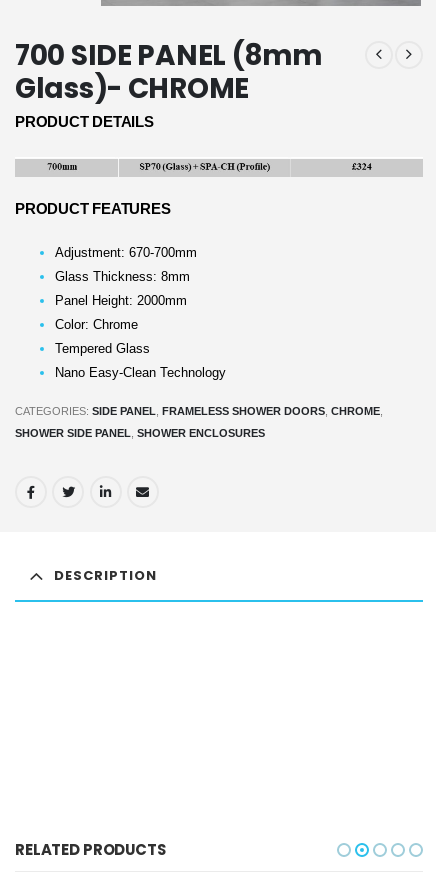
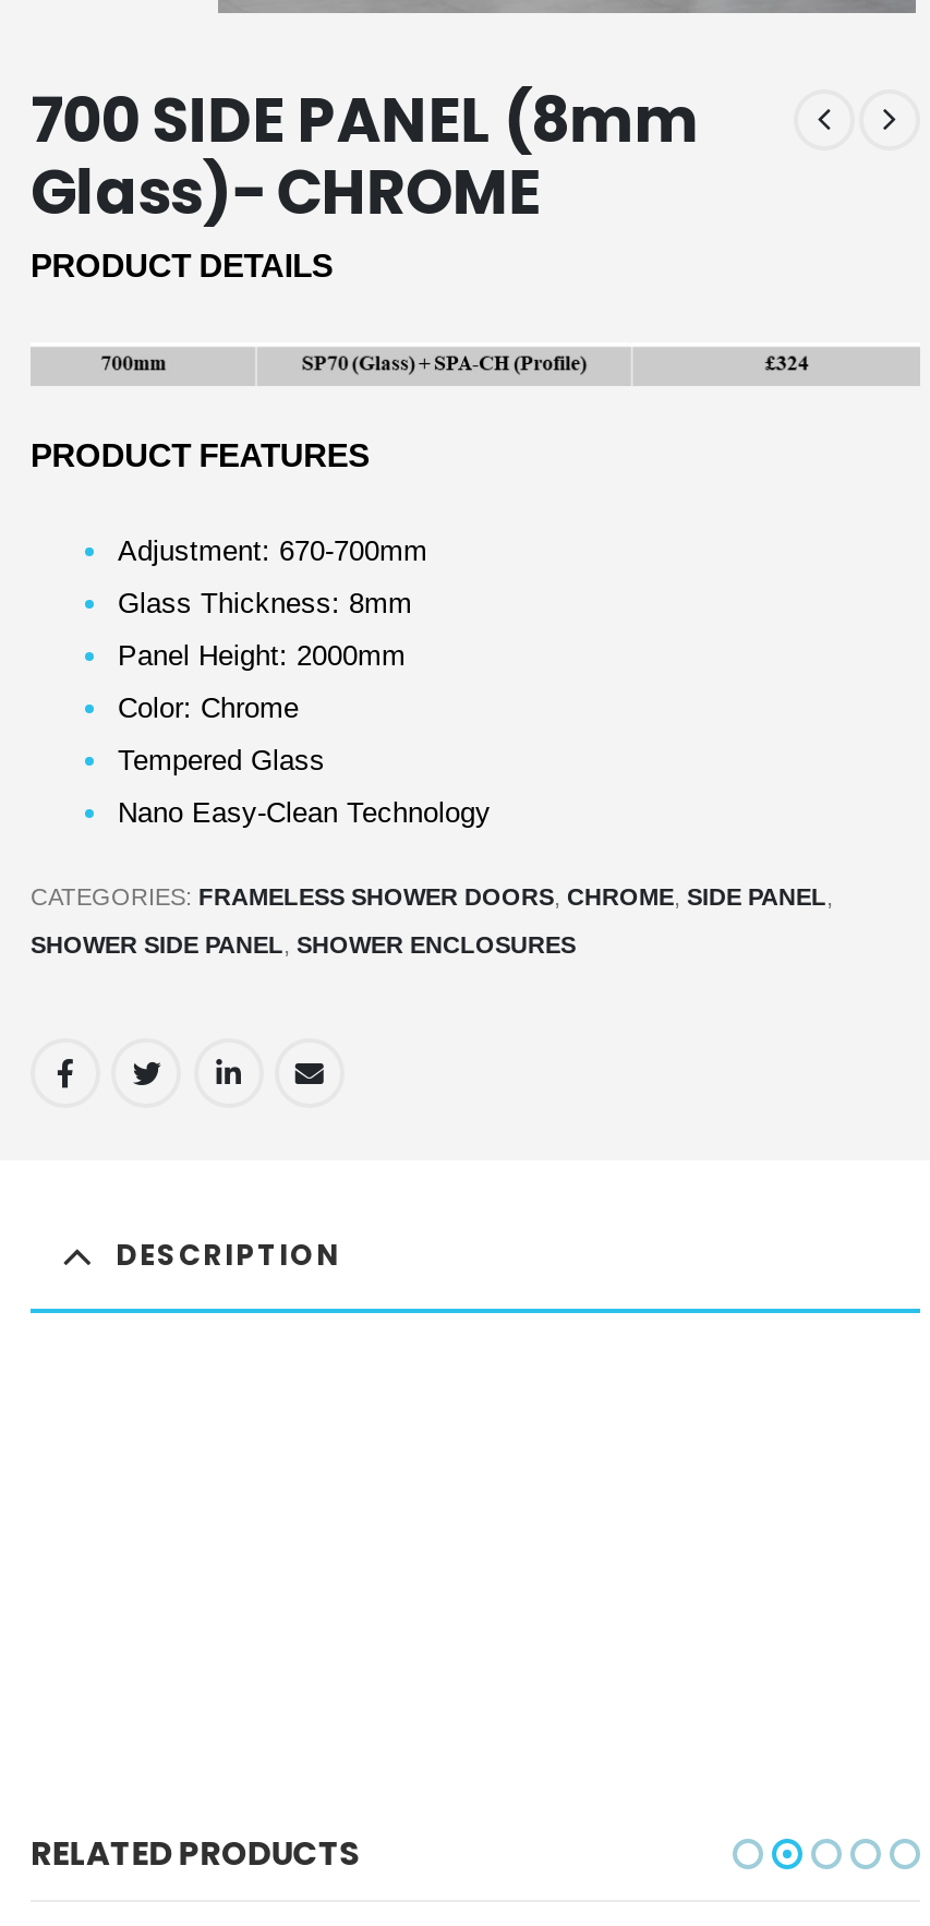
[15,405,383,417] CATEGORIES: SIDE PANEL, FRAMELESS SHOWER DOORS, CHROME, -> [31,883,833,909] CATEGORIES: FRAMELESS SHOWER DOORS, CHROME, SIDE PANEL,

